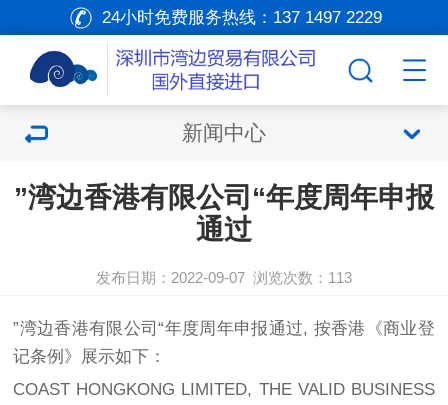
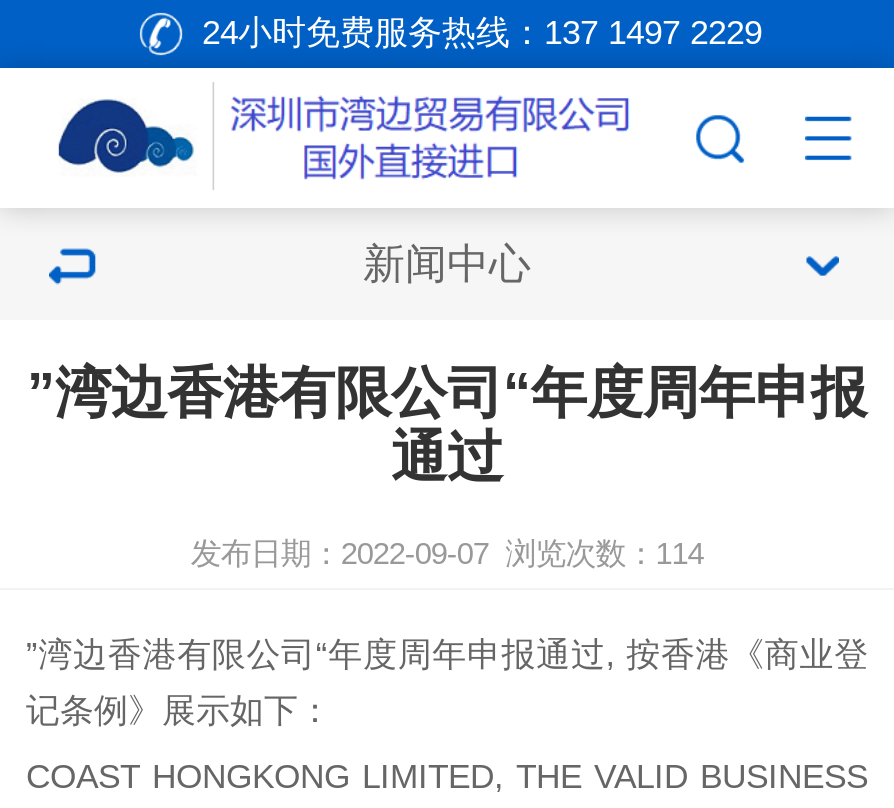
[96,269,352,286] 发布日期：2022-09-07 浏览次数：113 -> [191,536,703,570] 发布日期：2022-09-07 浏览次数：114

